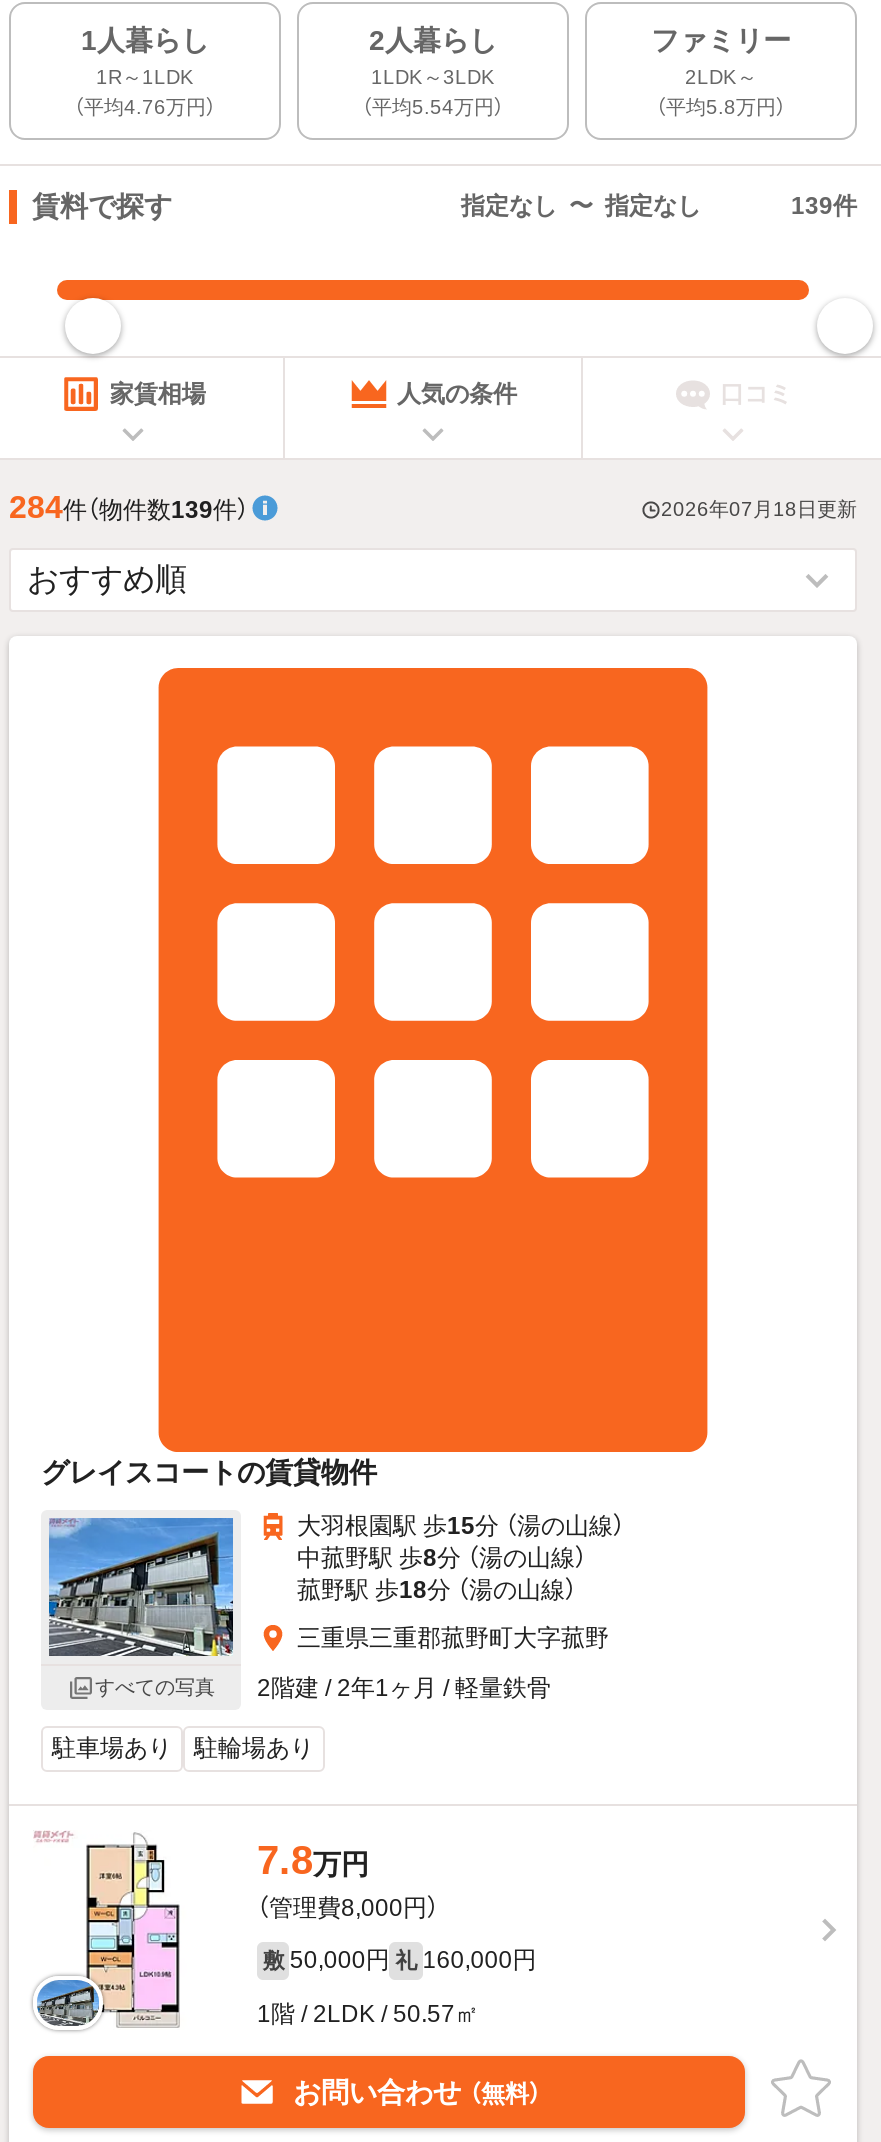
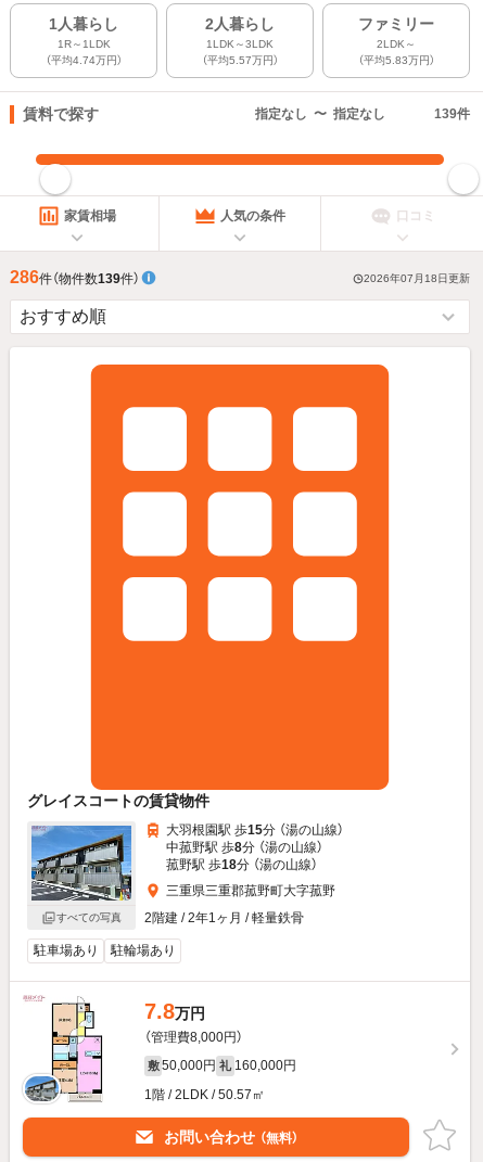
[74,96,216,118] （平均4.76万円） -> [45,54,122,66] （平均4.74万円）
[362,96,504,118] （平均5.54万円） -> [201,54,278,66] （平均5.57万円）
[656,96,786,118] （平均5.8万円） -> [358,54,435,66] （平均5.83万円）
[9,490,249,524] 284件（物件数139件） -> [10,268,140,286] 286件（物件数139件）

